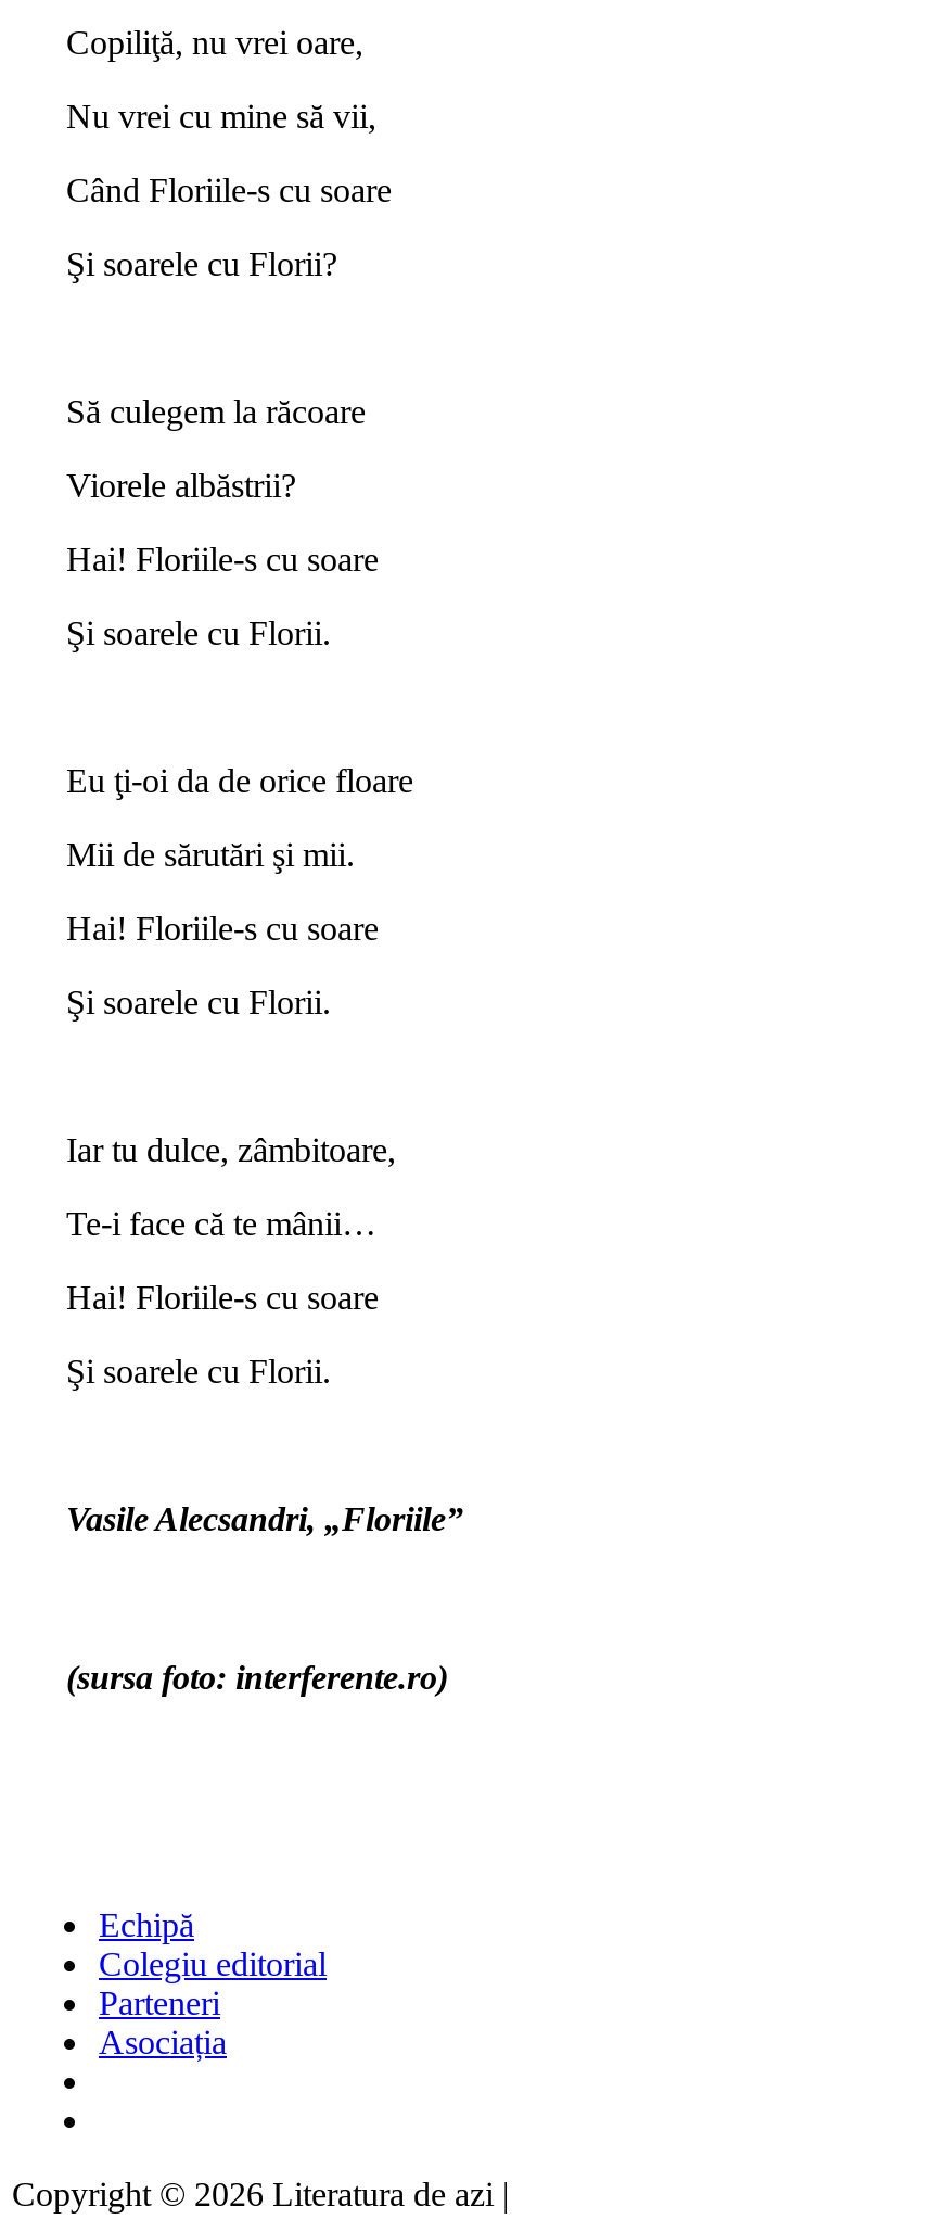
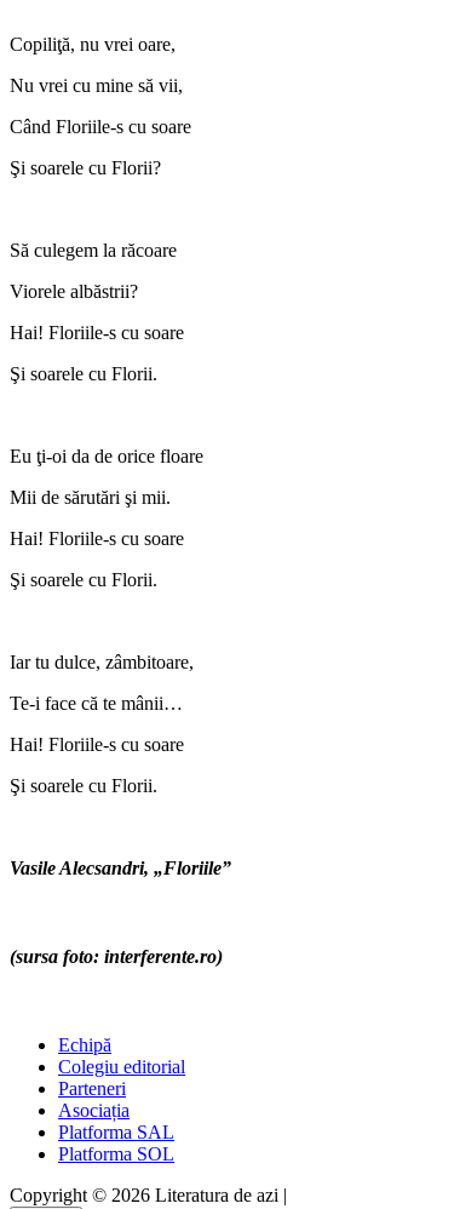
none -> [58,1122,174,1165] Platforma SAL | Platforma SOL

